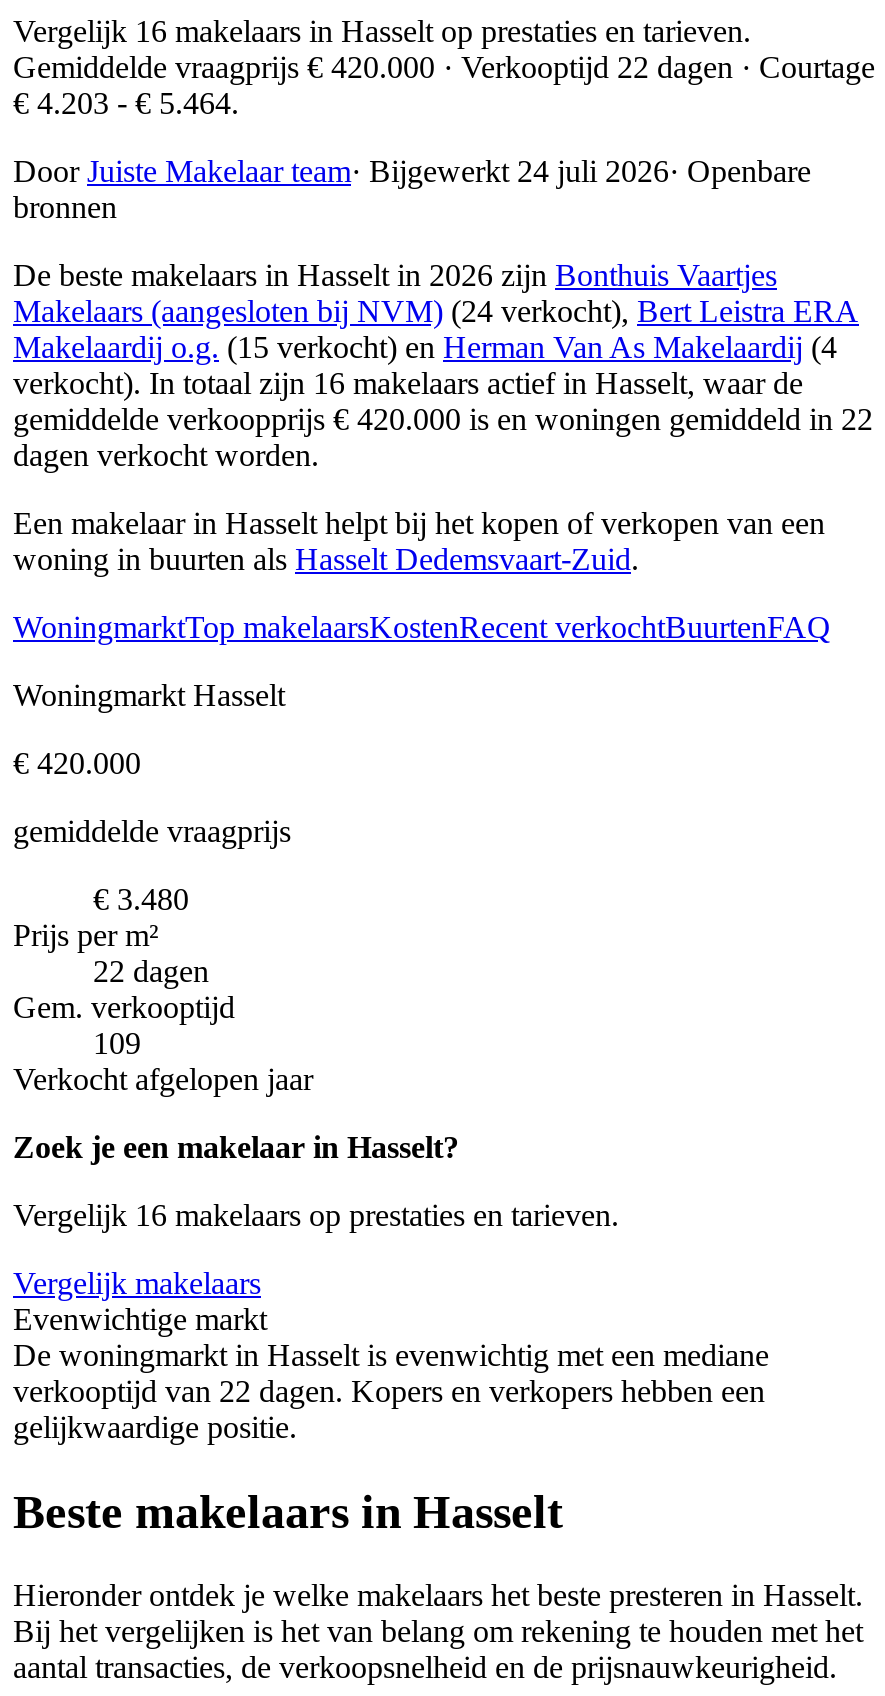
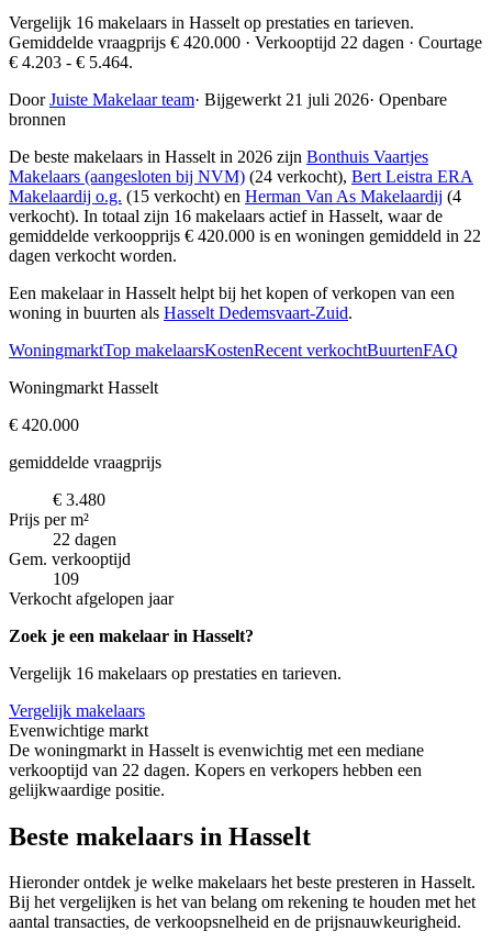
[13,153,811,187] Door Juiste Makelaar team · Bijgewerkt 24 juli 2026 · Openbare -> [9,90,447,108] Door Juiste Makelaar team · Bijgewerkt 21 juli 2026 · Openbare

